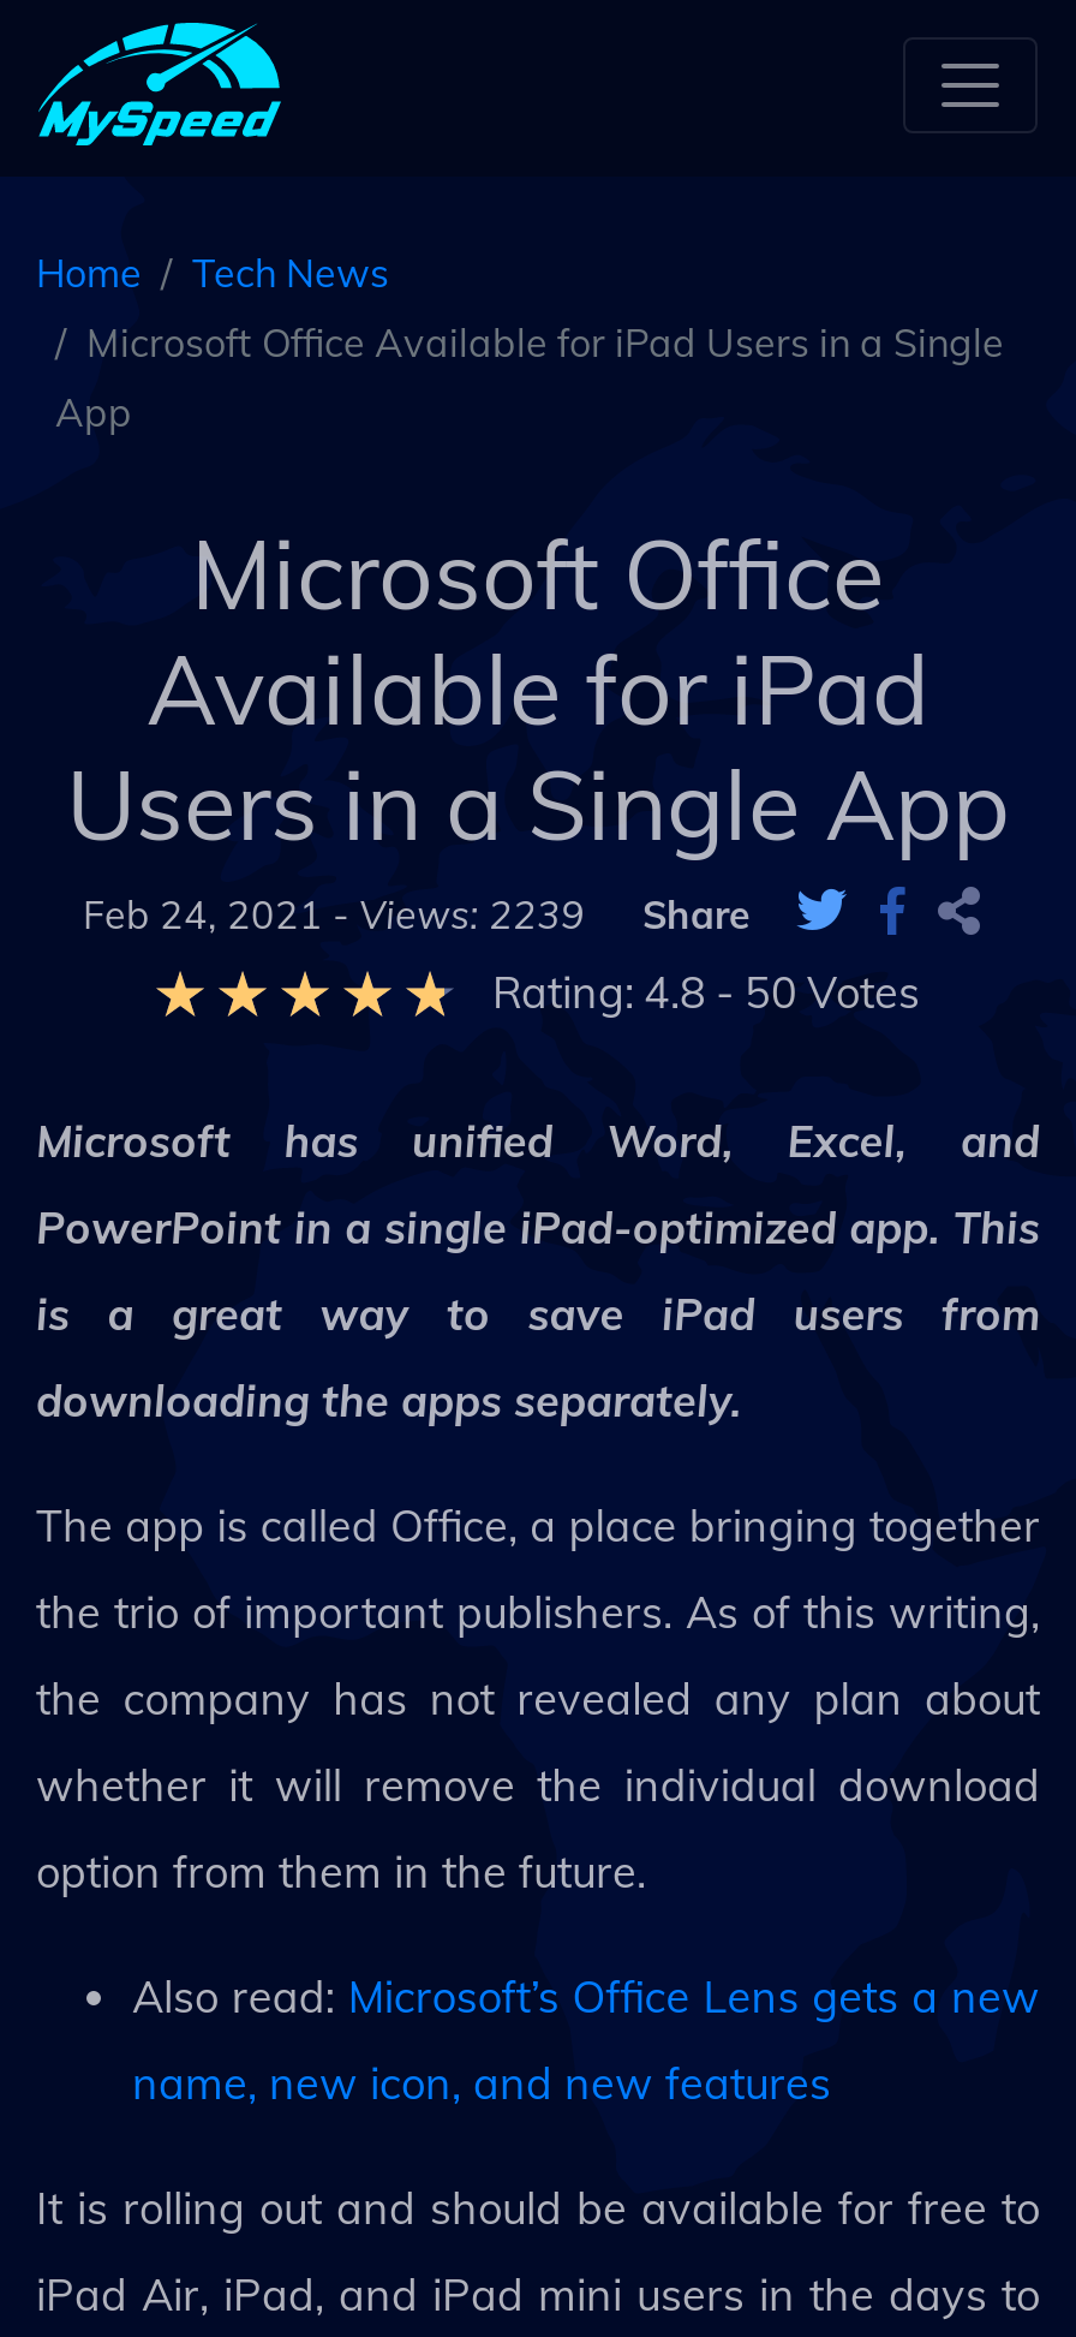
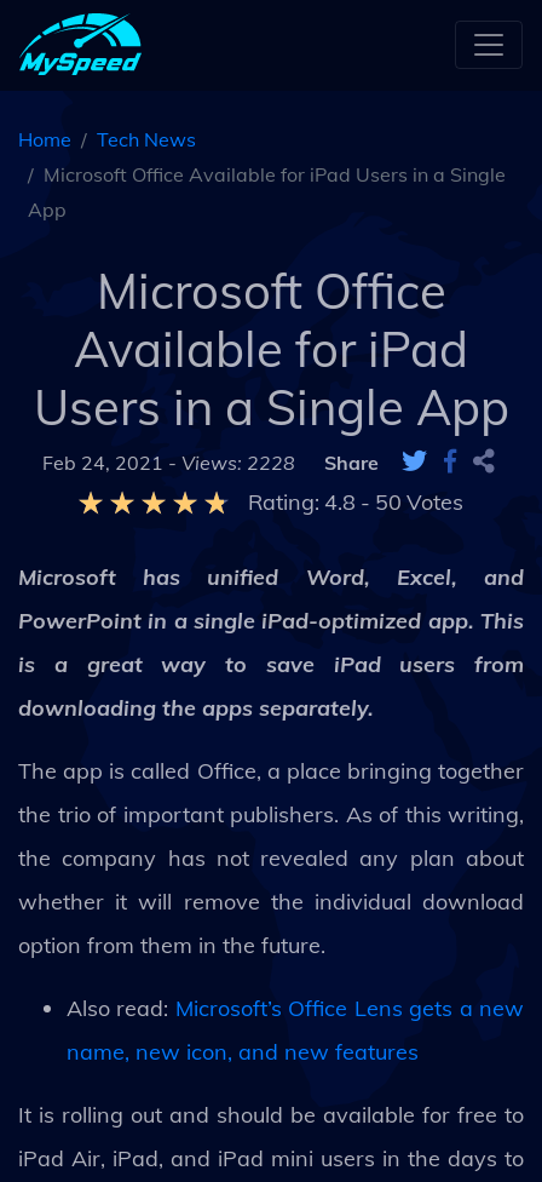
[83,890,760,938] Feb 24, 2021 - Views: 2239 Share -> [42,451,383,475] Feb 24, 2021 - Views: 2228 Share

